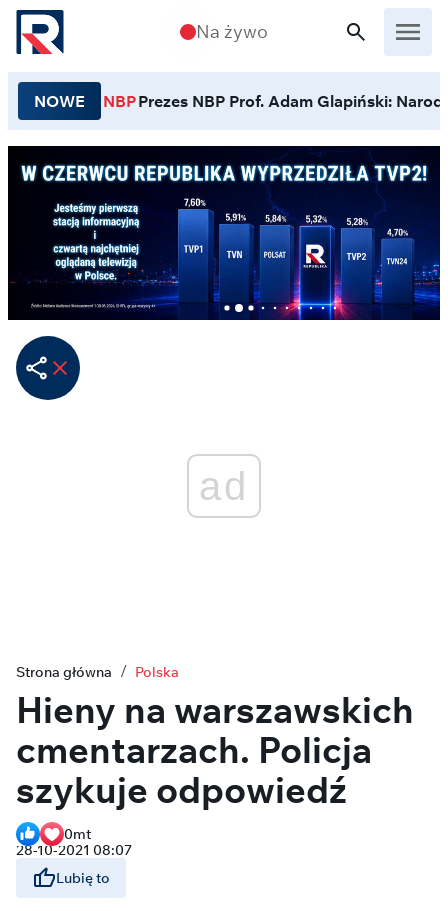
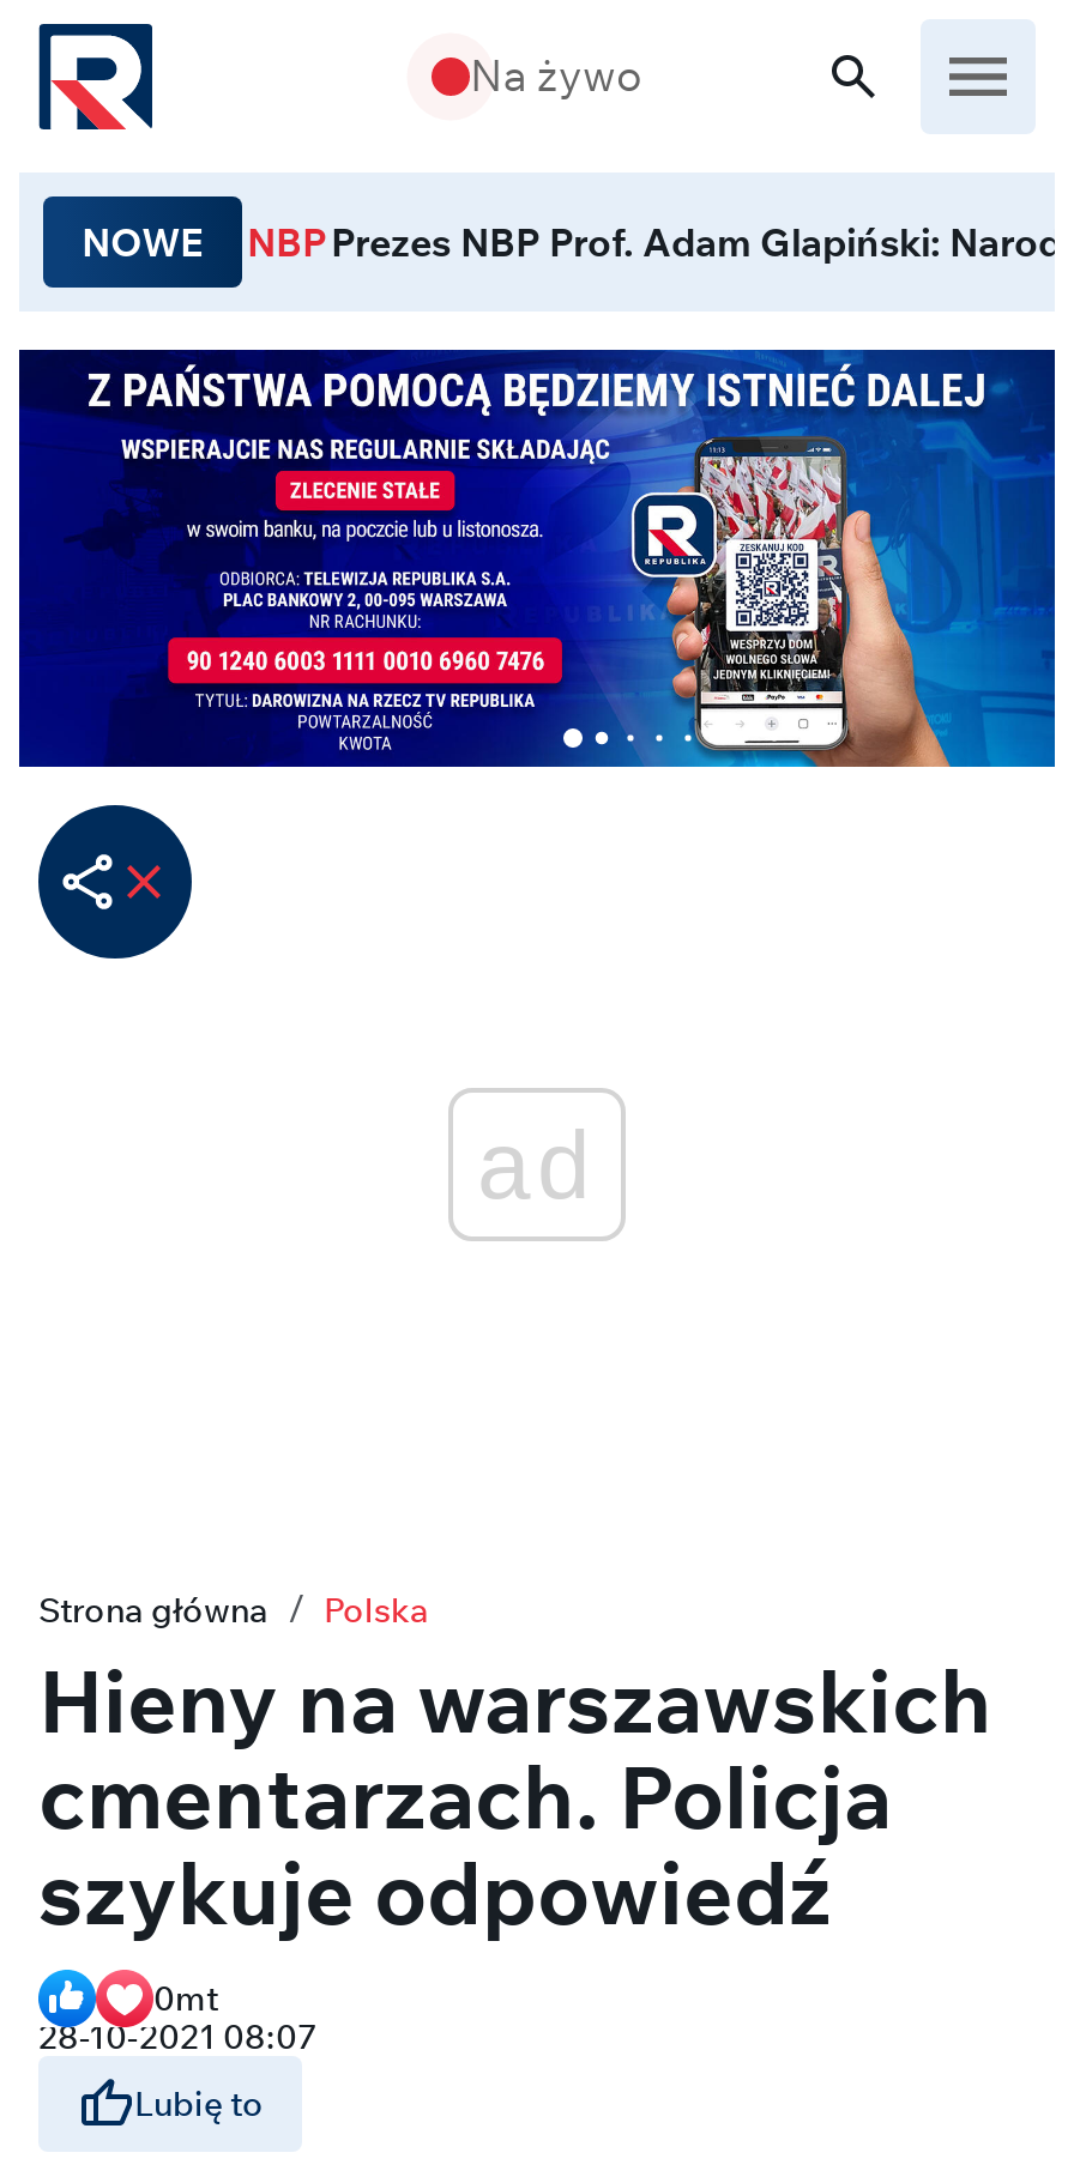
[7,145,441,321] [image] -> [17,347,1057,769] [image]

